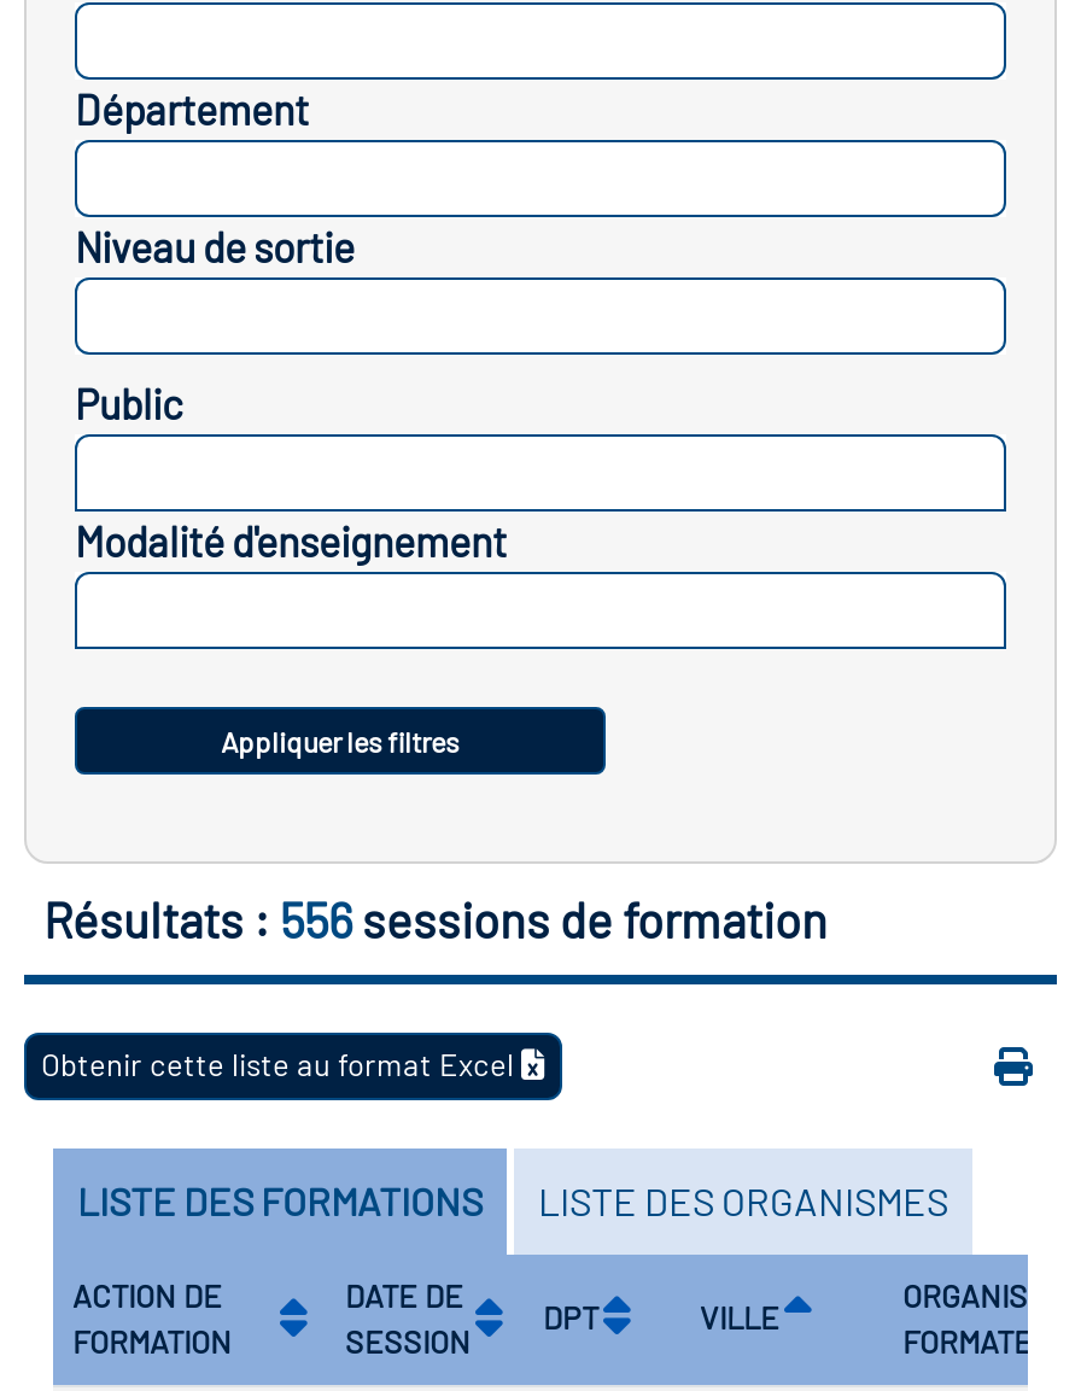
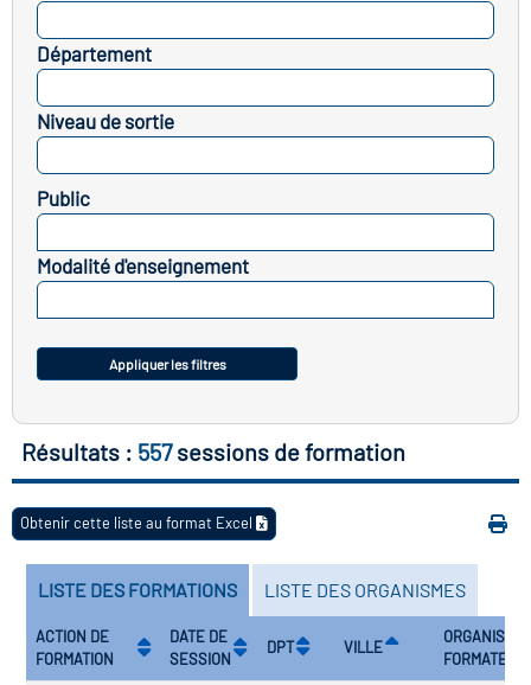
[43,889,828,947] Résultats : 556 sessions de formation -> [21,437,405,465] Résultats : 557 sessions de formation

